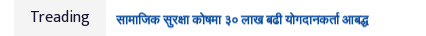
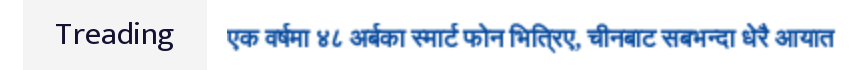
[116,11,368,26] सामाजिक सुरक्षा कोषमा ३० लाख बढी योगदानकर्ता आबद्ध -> [227,19,833,49] एक वर्षमा ४८ अर्बका स्मार्ट फोन भित्रिए, चीनबाट सबभन्दा धेरै आयात

